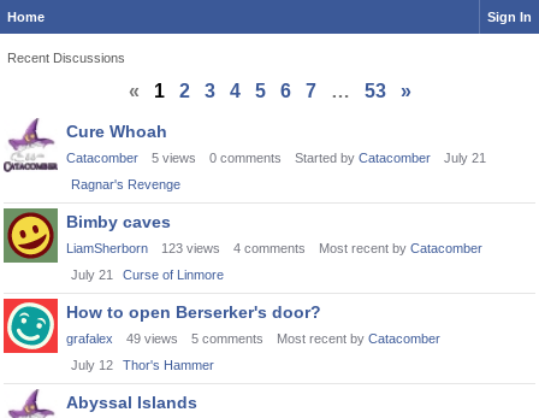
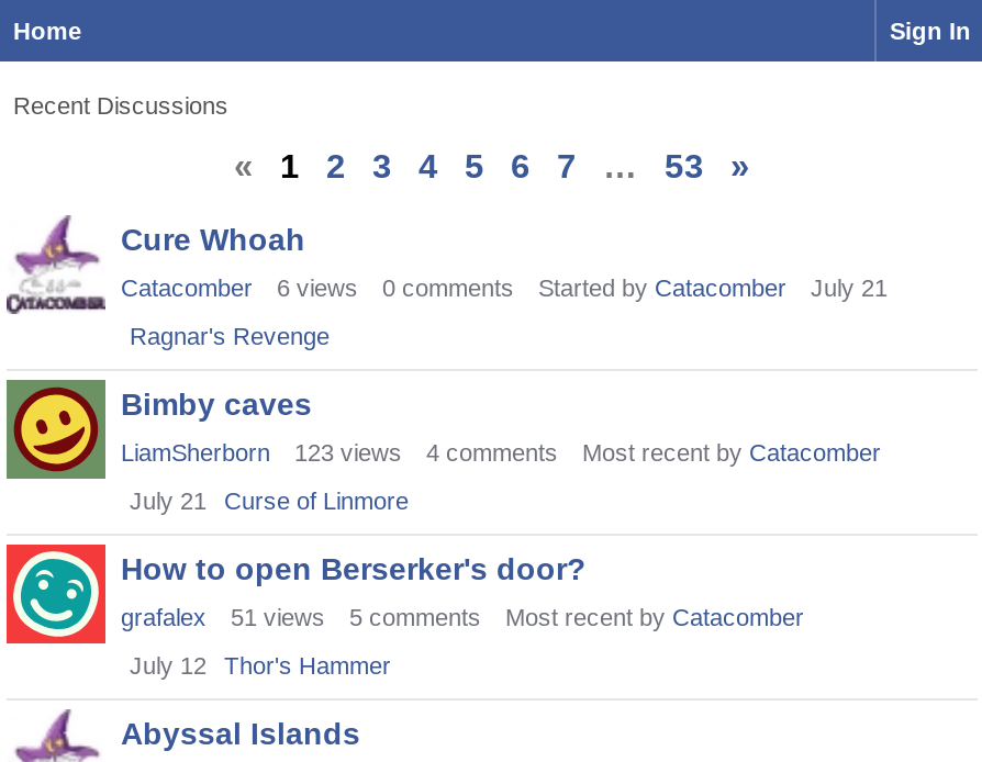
[66,151,486,165] Catacomber 5 views 0 comments Started by Catacomber July 21 -> [121,274,888,301] Catacomber 6 views 0 comments Started by Catacomber July 21
[66,331,440,346] grafalex 49 views 5 comments Most recent by Catacomber -> [121,604,804,630] grafalex 51 views 5 comments Most recent by Catacomber

